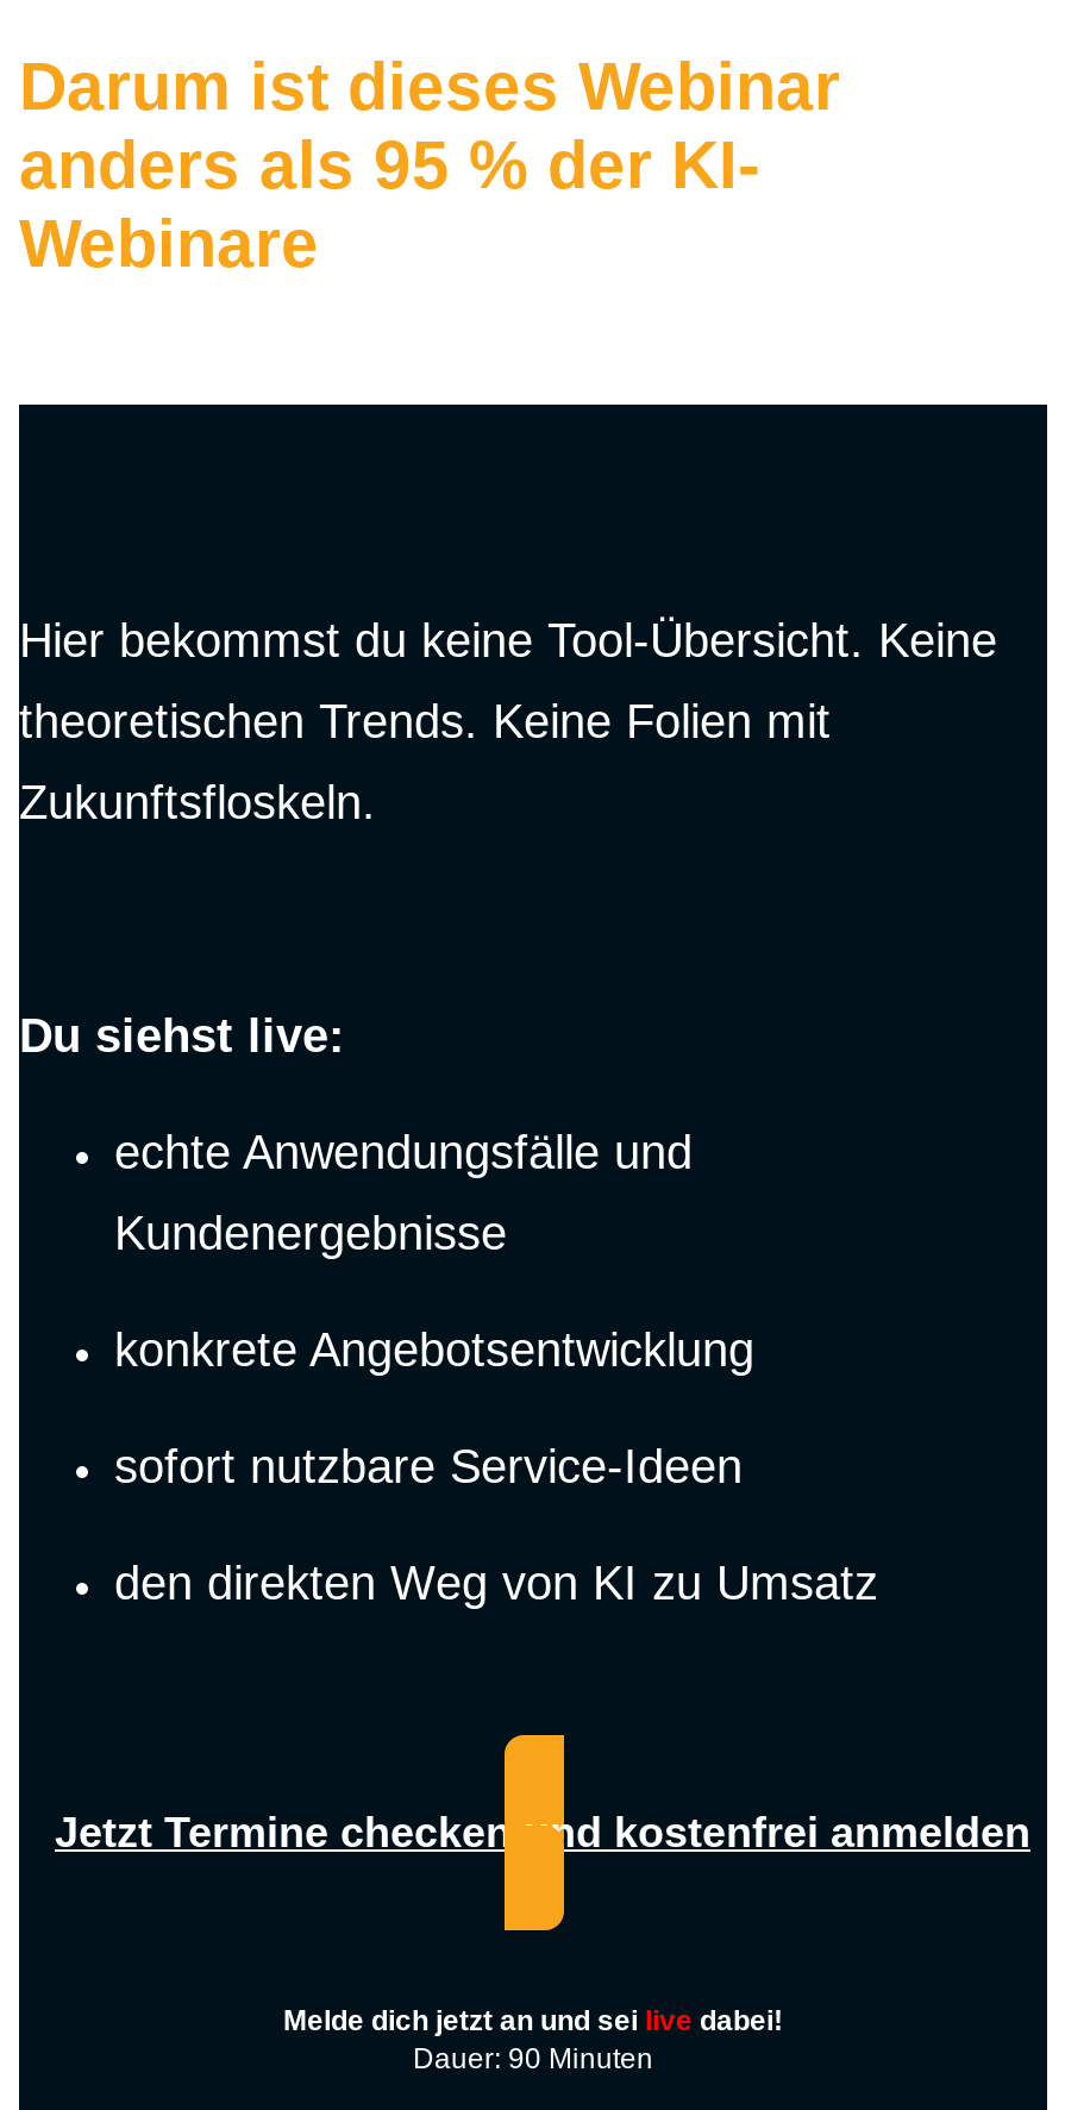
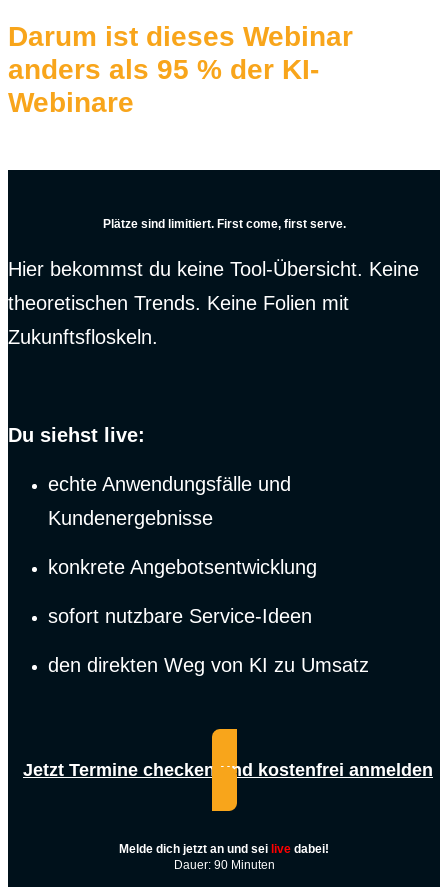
none -> [102,217,345,231] Plätze sind limitiert. First come, first serve.

